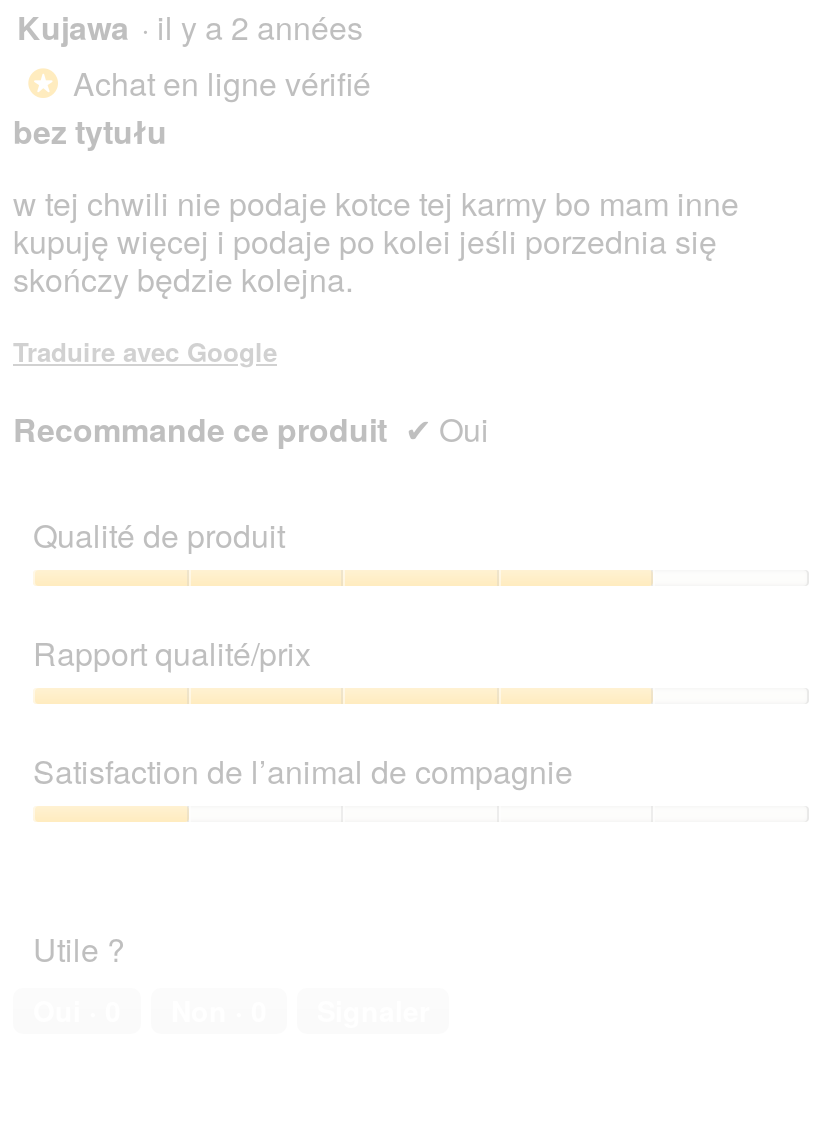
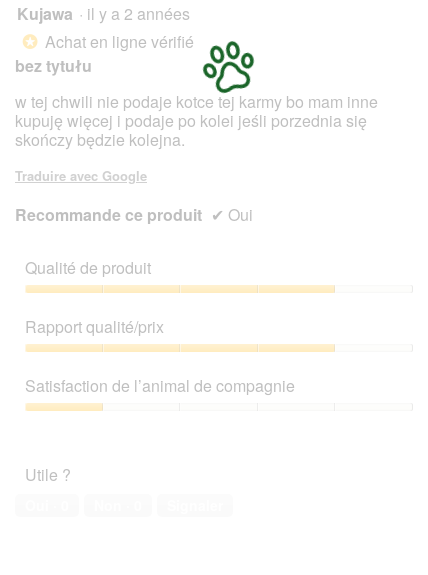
none -> [201,40,256,88] [image]

